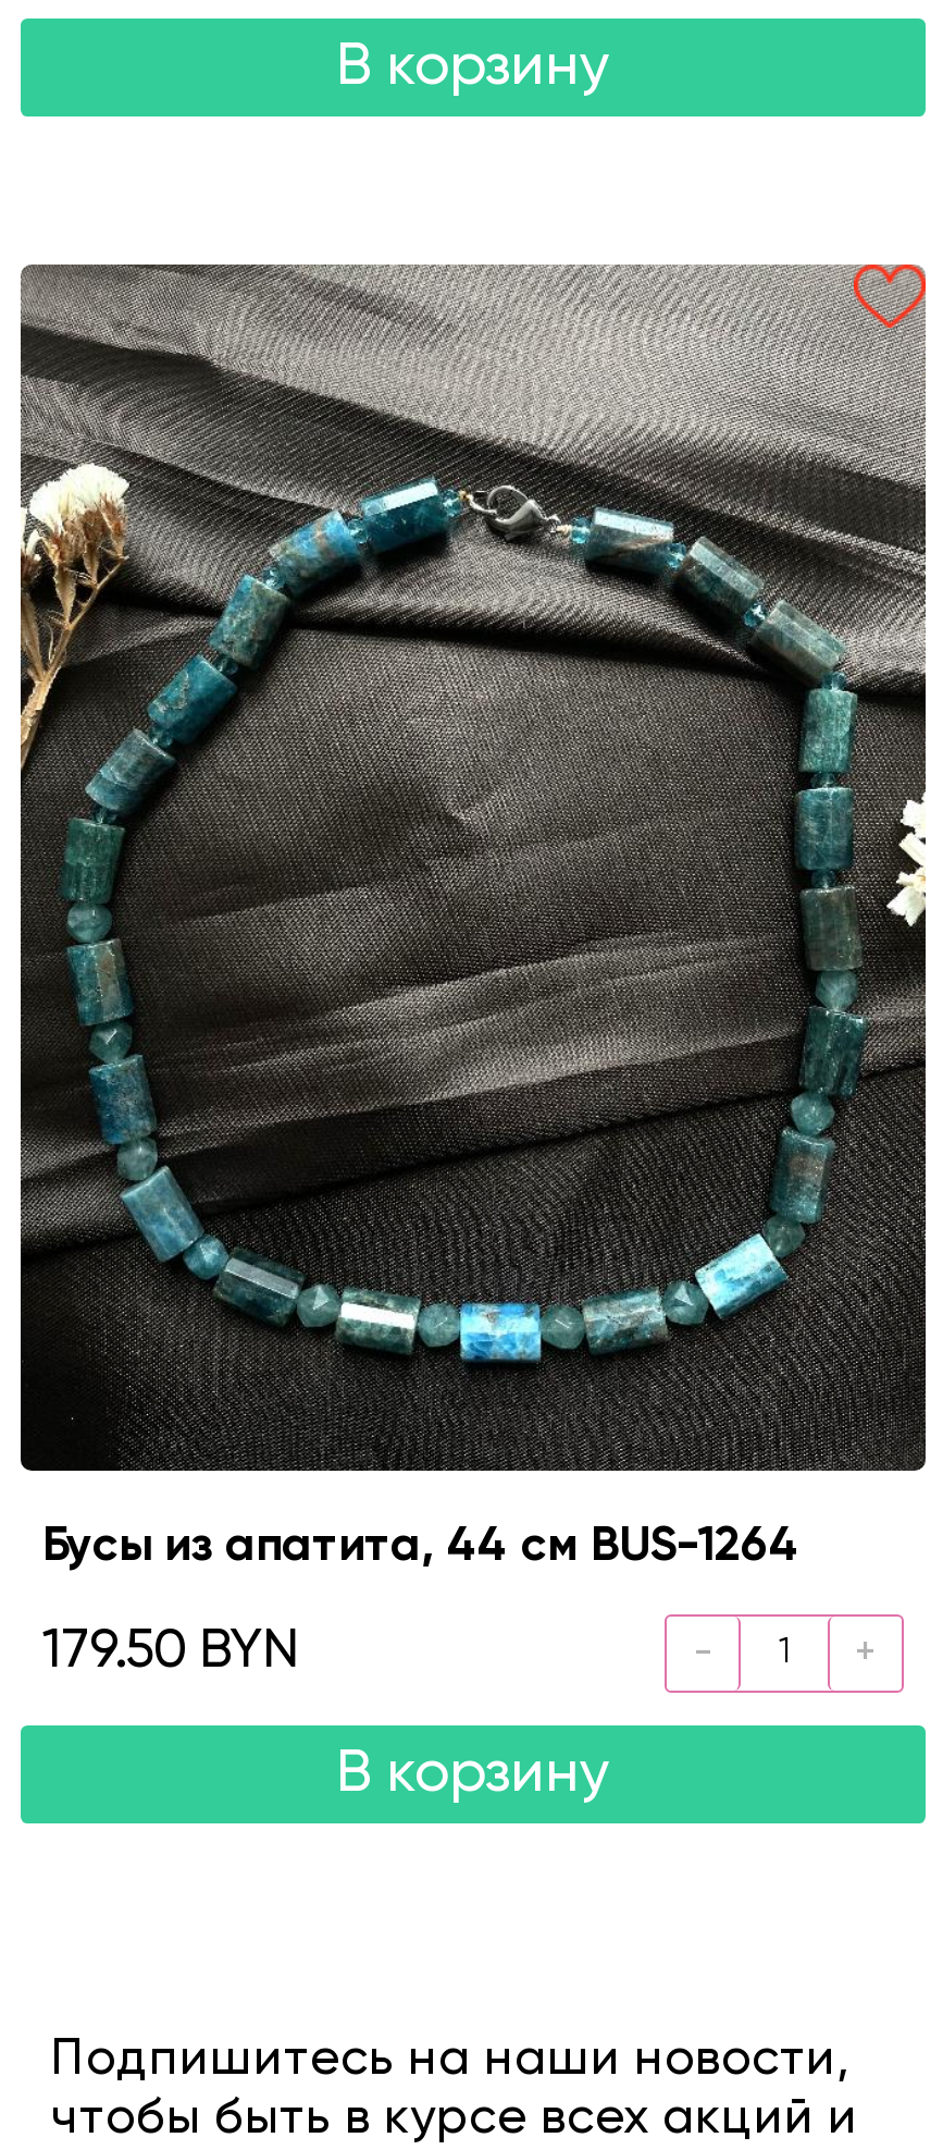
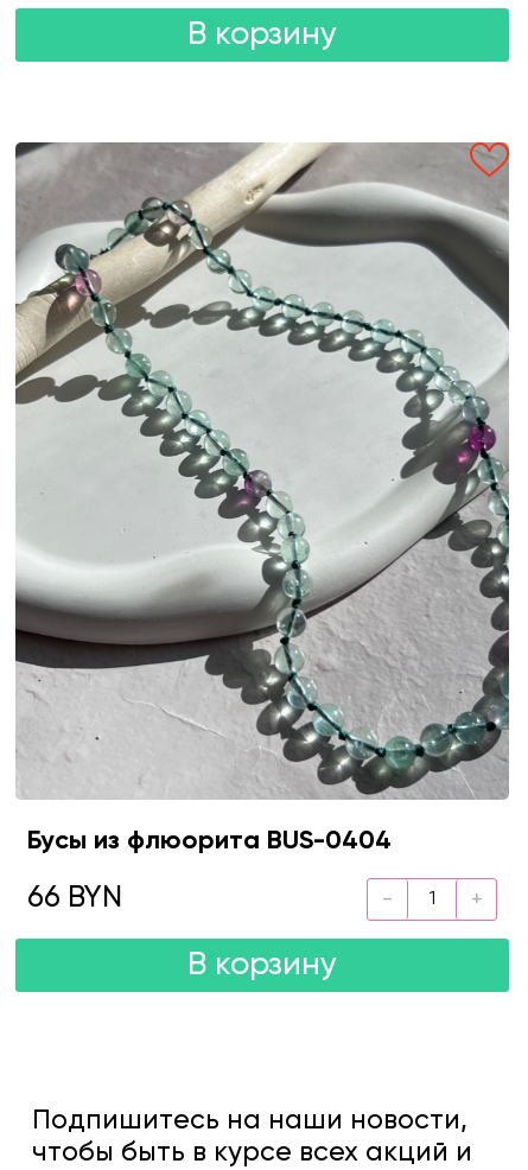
[18,265,928,1570] [image] | Бусы из апатита, 44 см BUS-1264 -> [14,142,510,854] [image] | Бусы из флюорита BUS-0404
[42,1625,299,1679] 179.50 BYN -> [27,884,122,913] 66 BYN

